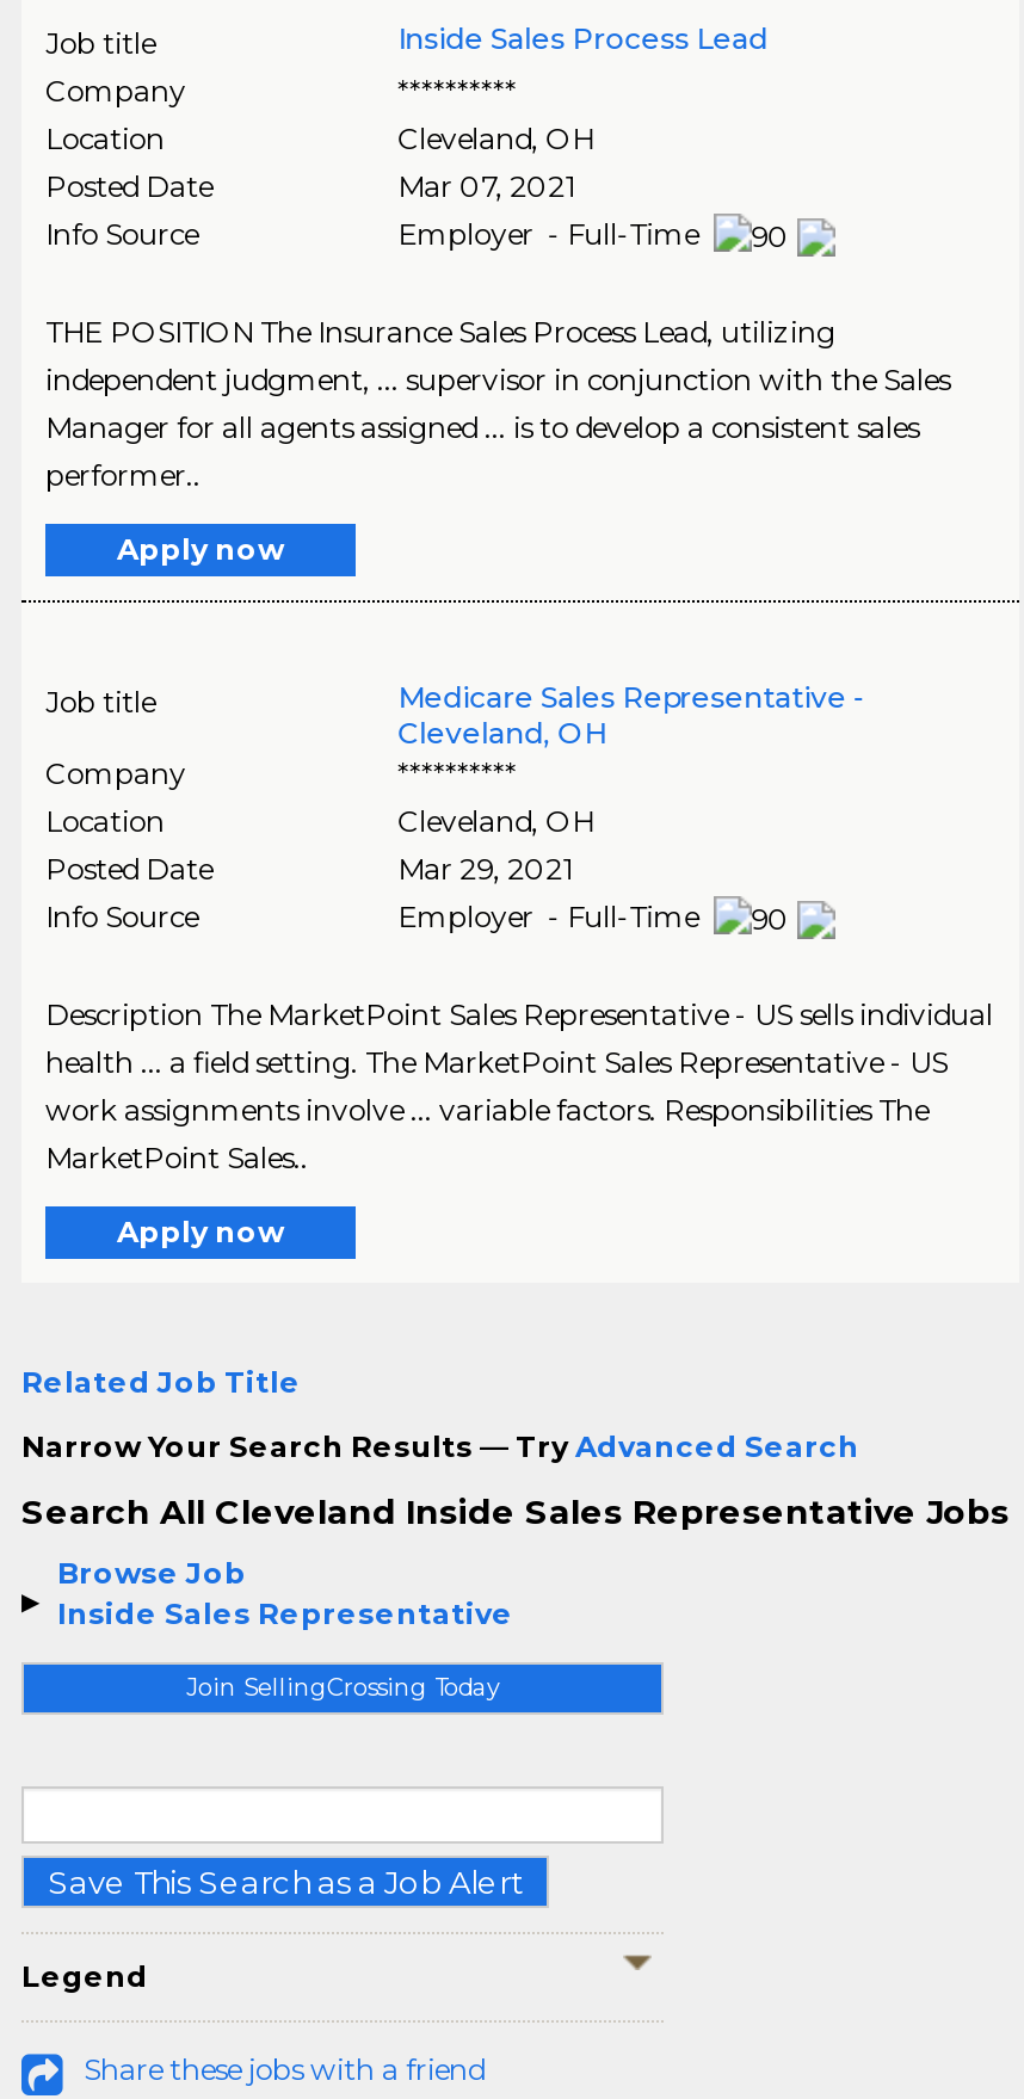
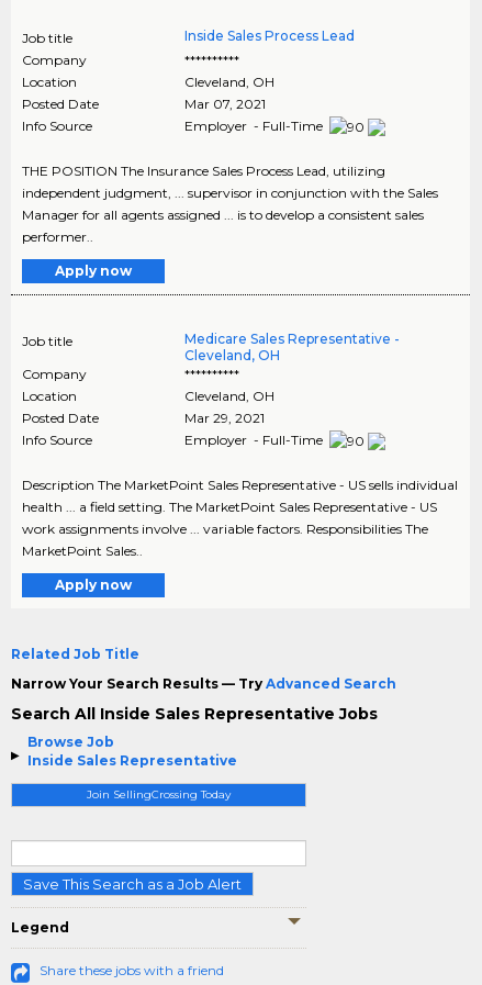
[21,1489,1010,1532] Search All Cleveland Inside Sales Representative Jobs -> [11,703,378,723] Search All Inside Sales Representative Jobs

